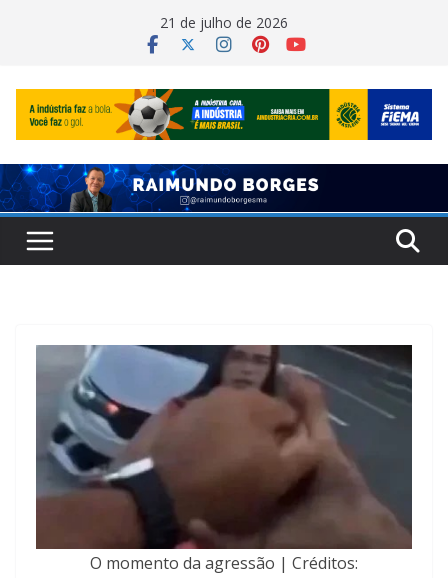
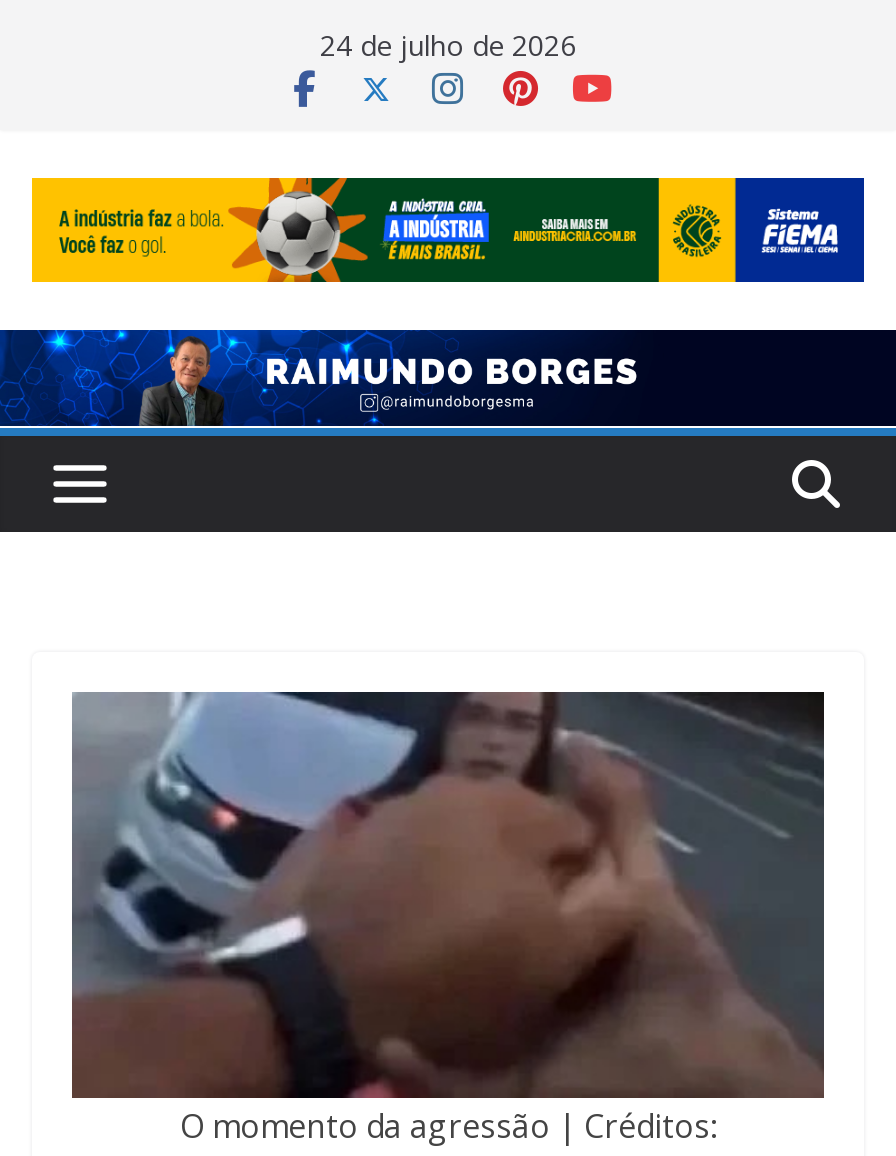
[160,13,288,32] 21 de julho de 2026 -> [320,26,576,64] 24 de julho de 2026

